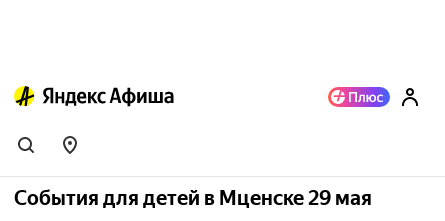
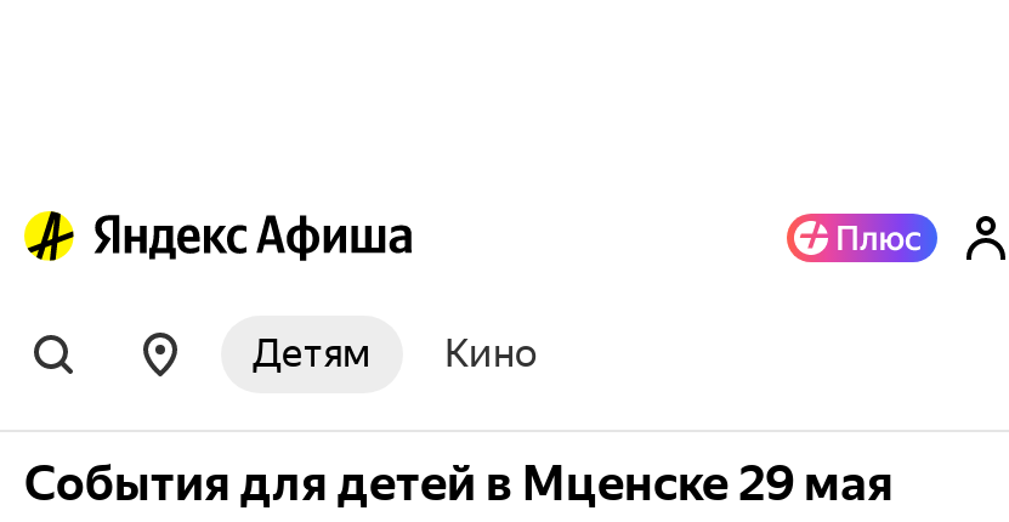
none -> [253,330,537,376] Детям | Кино

